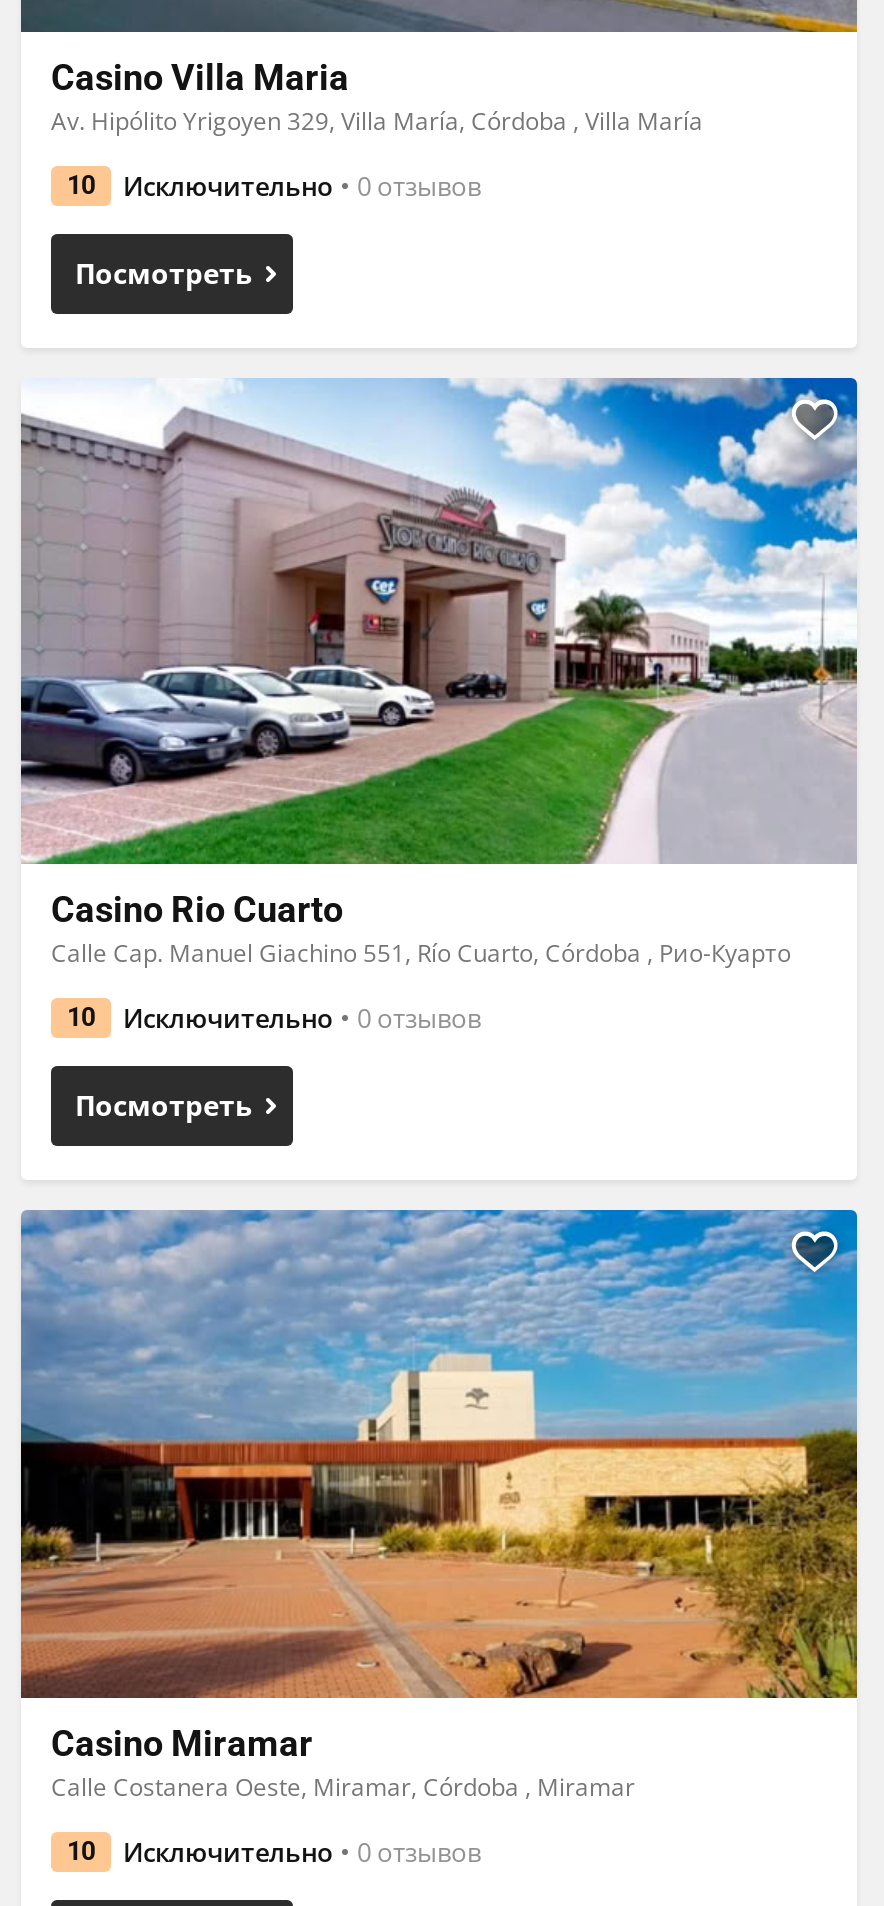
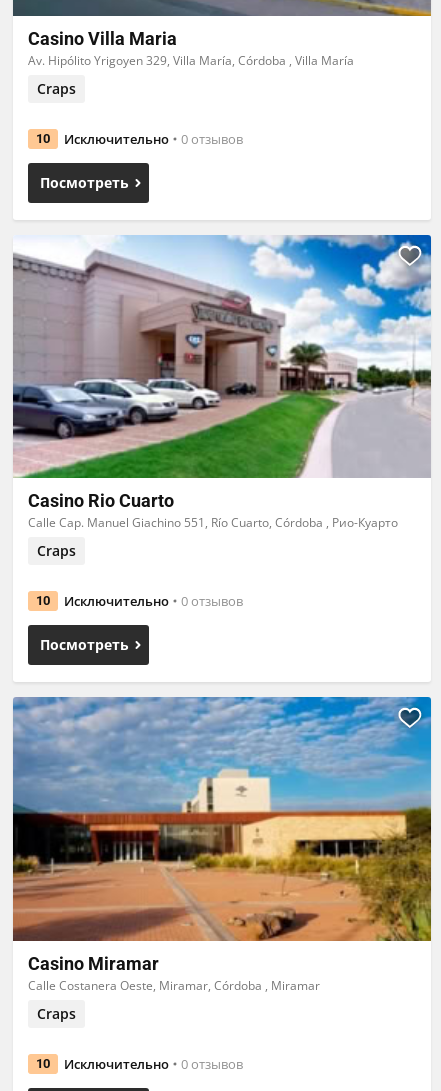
none -> [37,79,76,98] Craps
none -> [37,541,76,560] Craps
none -> [37,1004,76,1023] Craps

